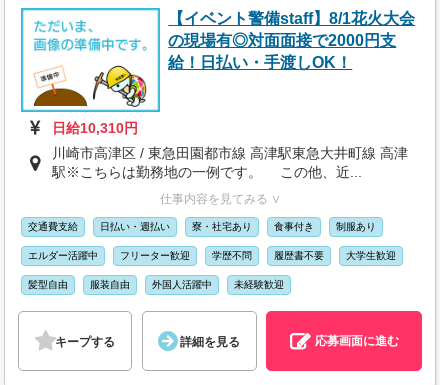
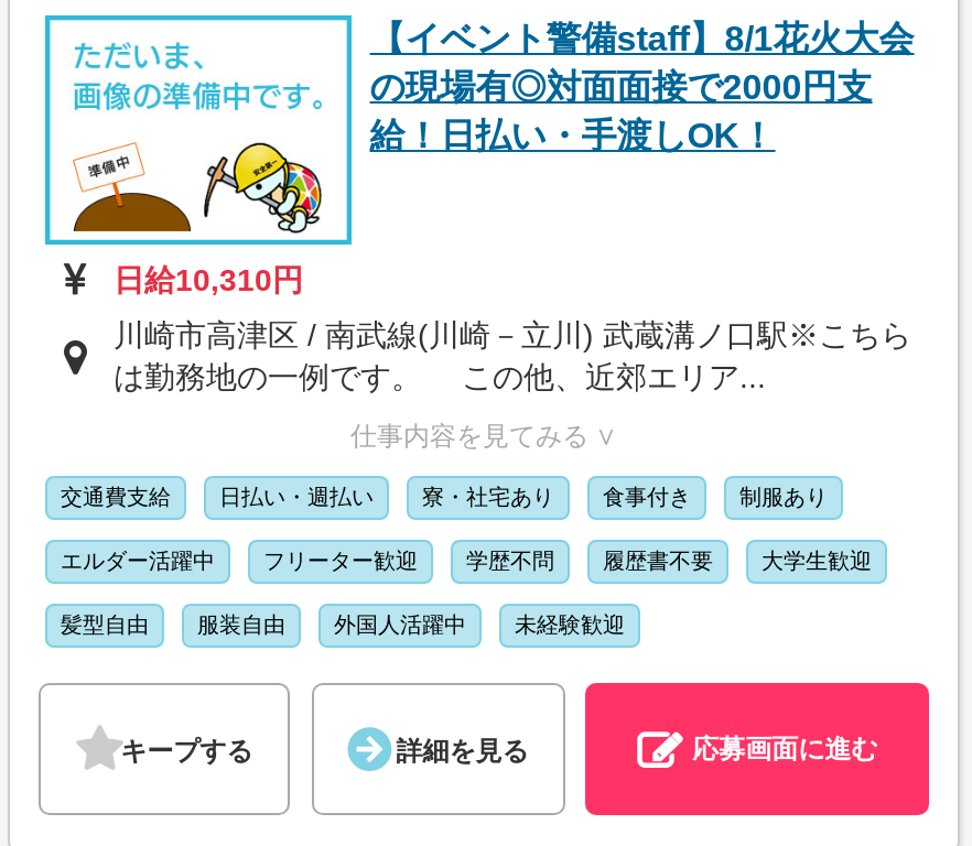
[52,145,408,180] 川崎市高津区 / 東急田園都市線 高津駅東急大井町線 高津 | 駅※こちらは勤務地の一例です。 この他、近... -> [114,318,911,395] 川崎市高津区 / 南武線(川崎－立川) 武蔵溝ノ口駅※こちら | は勤務地の一例です。 この他、近郊エリア...

